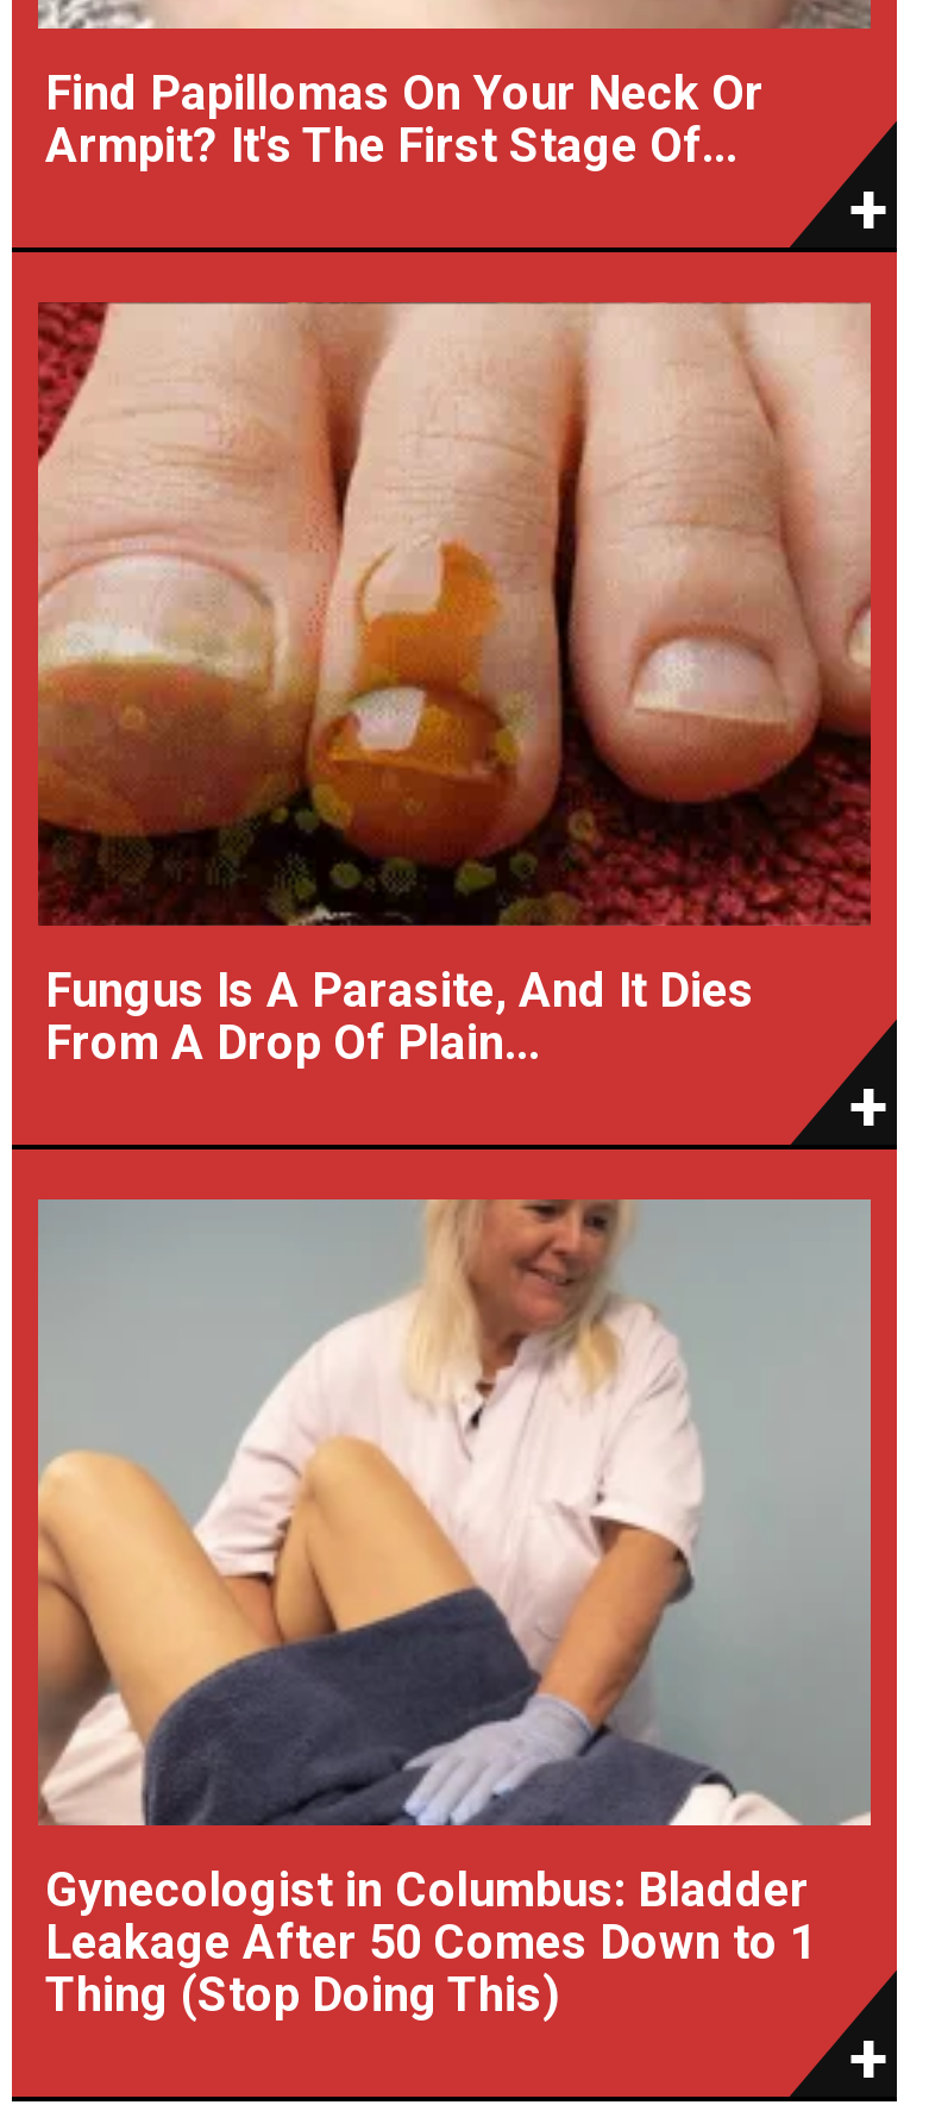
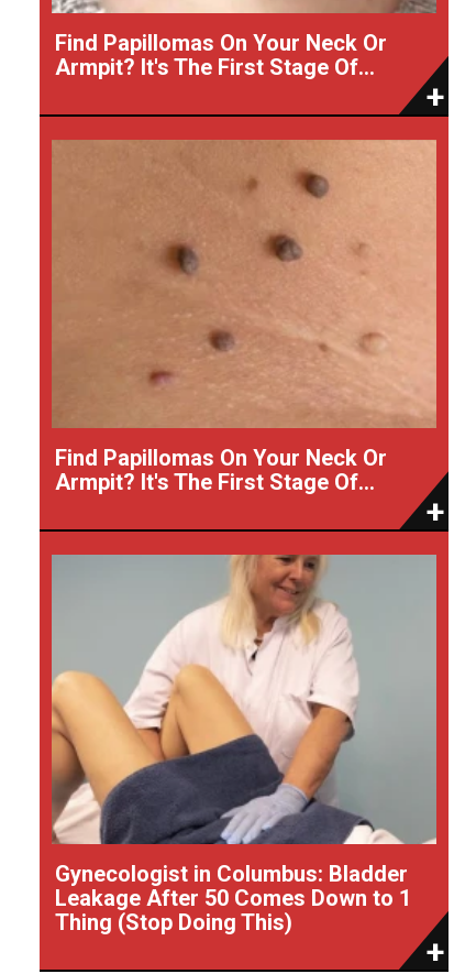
[36,302,873,1072] [image] | Fungus Is A Parasite, And It Dies | From A Drop Of Plain... -> [52,140,438,496] [image] | Find Papillomas On Your Neck Or | Armpit? It's The First Stage Of...

